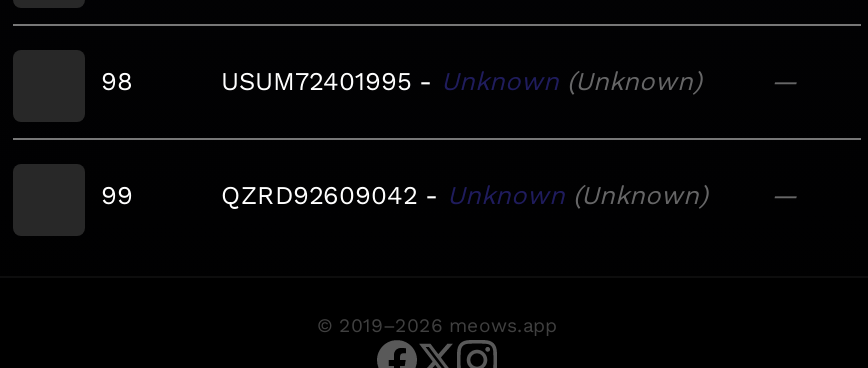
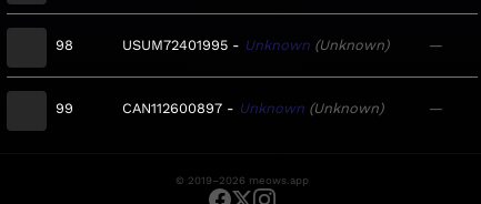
[221,181,417,211] QZRD92609042 -> [122,100,222,117] CAN112600897

